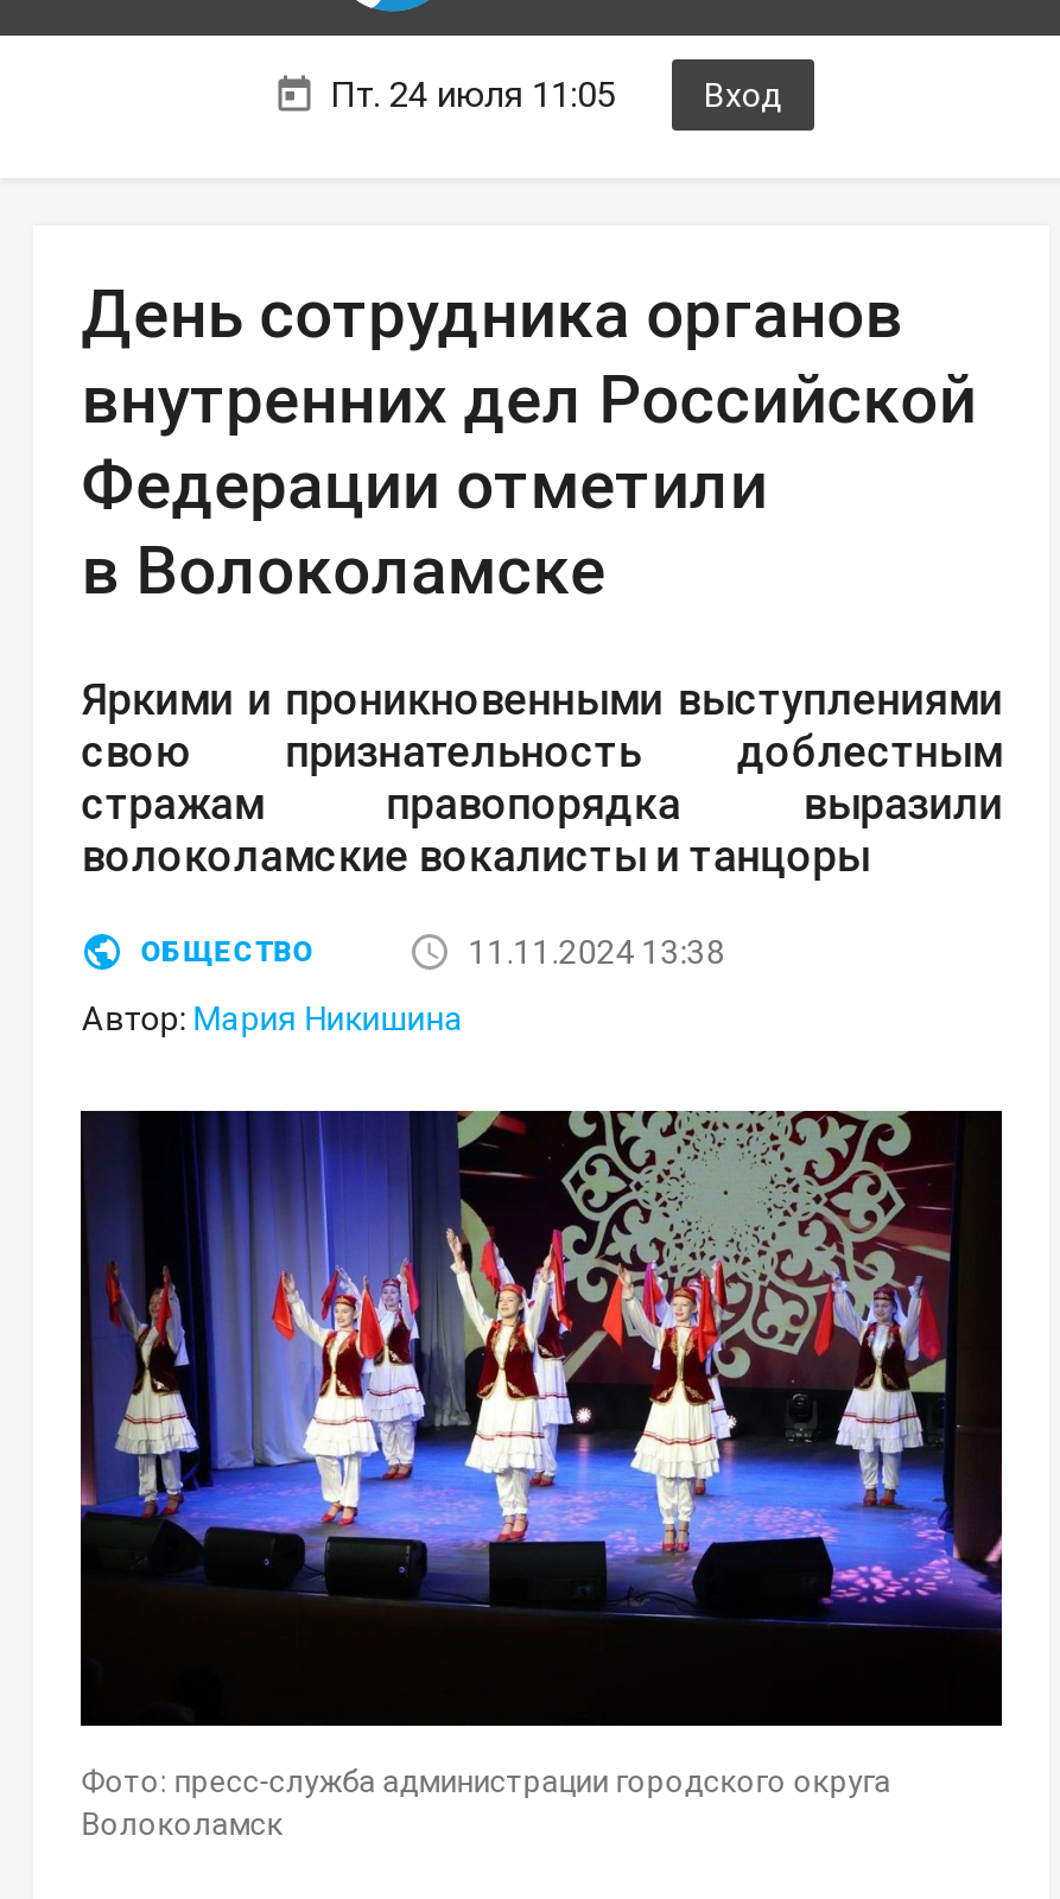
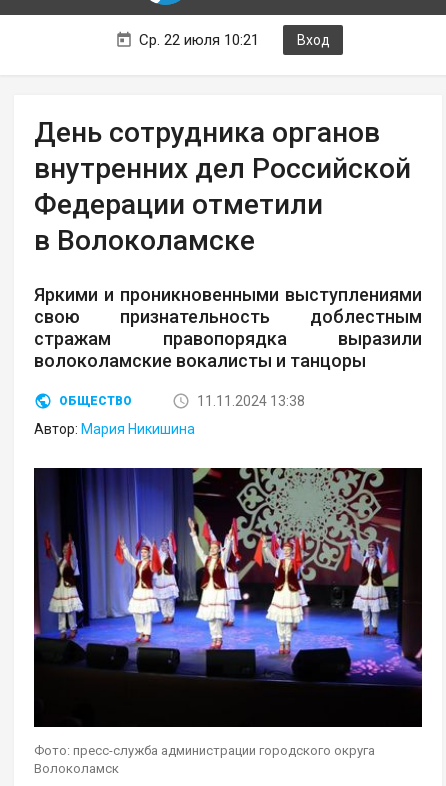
[330,74,615,117] Пт. 24 июля 11:05 -> [139,31,259,49] Ср. 22 июля 10:21

